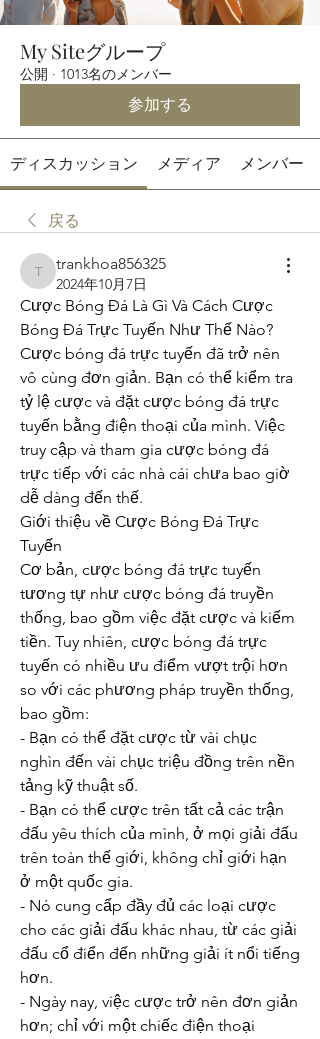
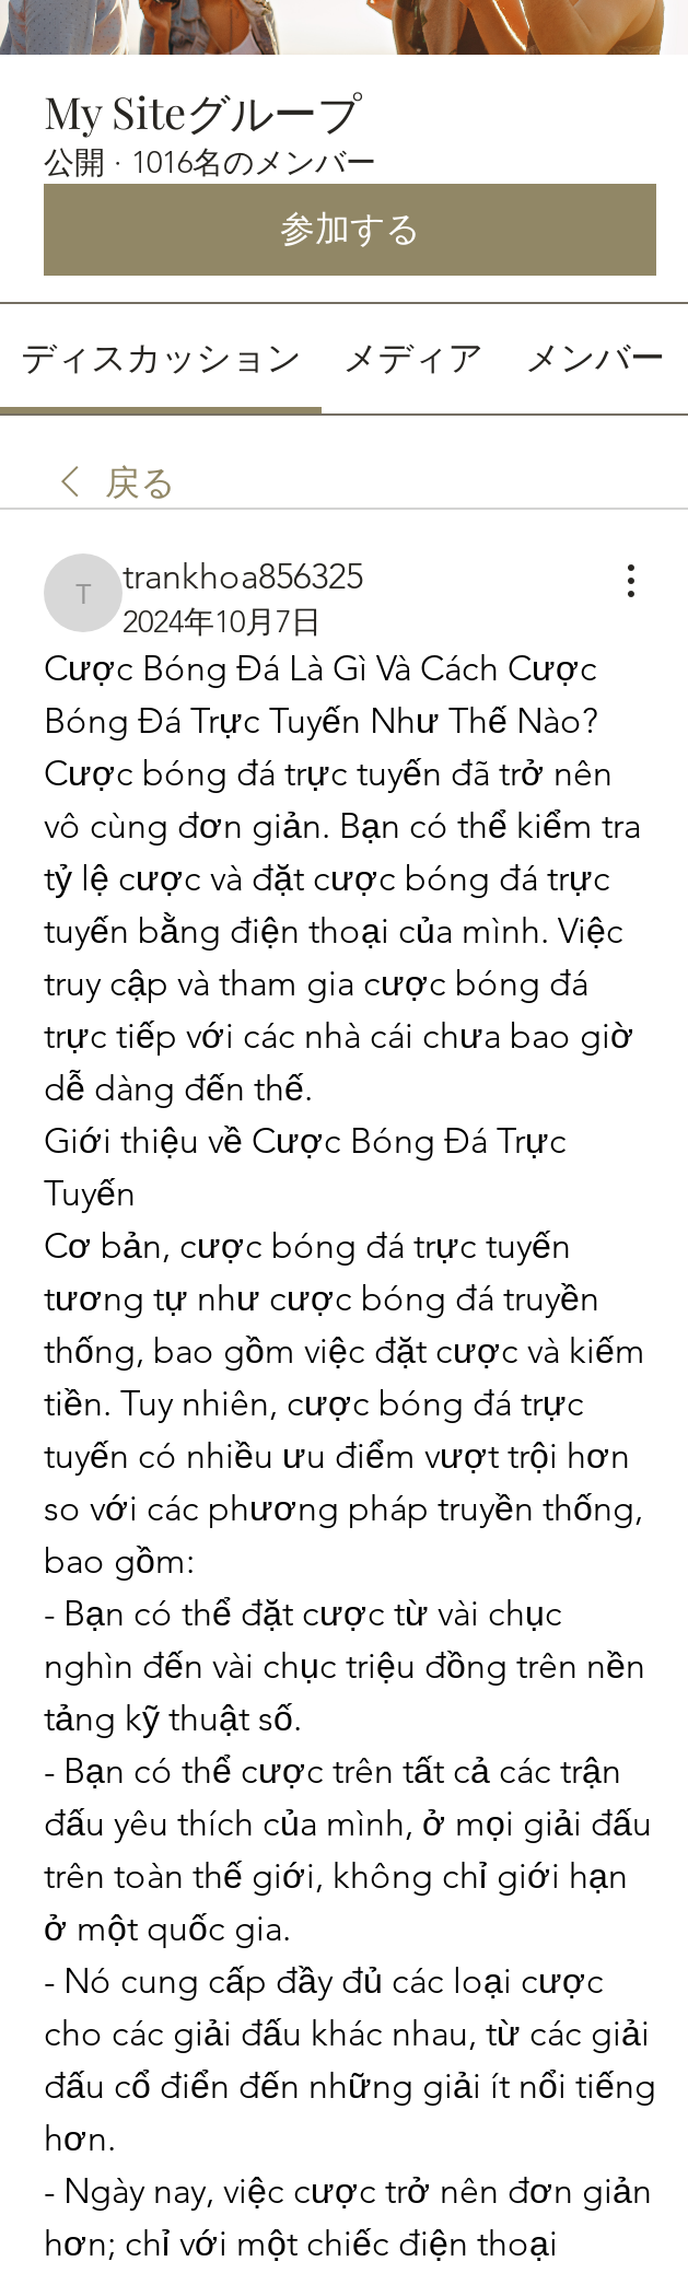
[20,65,172,83] 公開 · 1013名のメンバー -> [44,142,376,182] 公開 · 1016名のメンバー

